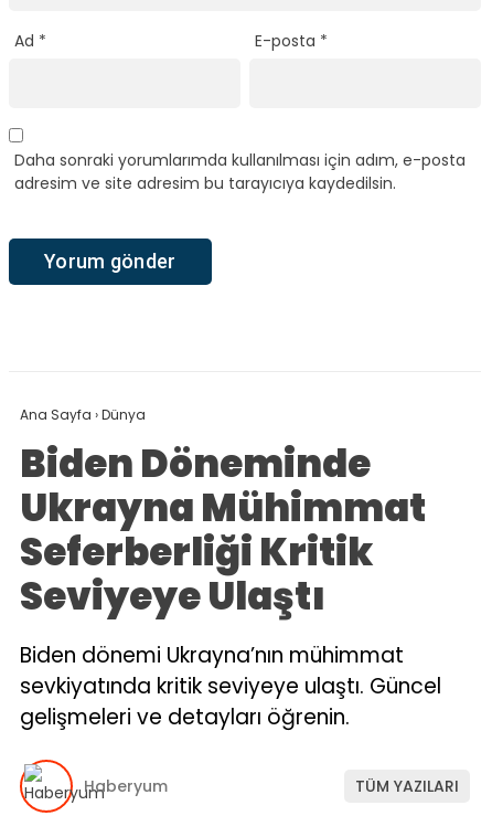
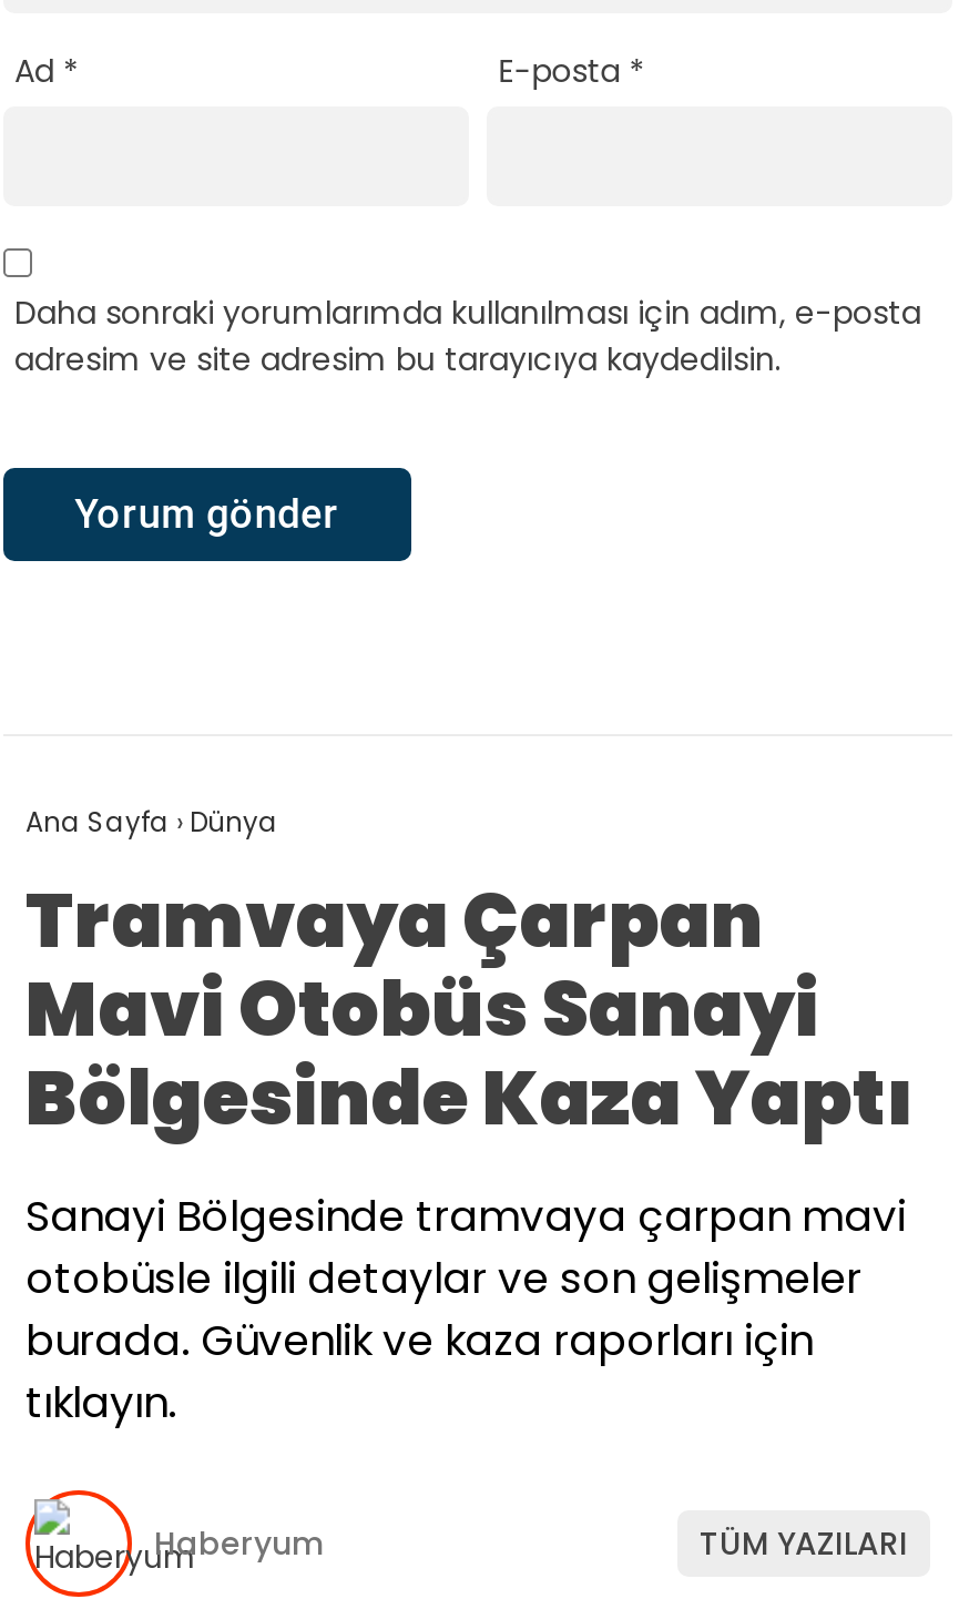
[20,437,441,732] Biden Döneminde | Ukrayna Mühimmat | Seferberliği Kritik | Seviyeye Ulaştı | Biden dönemi Ukrayna’nın mühimmat | sevkiyatında kritik seviyeye ulaştı. Güncel | gelişmeleri ve detayları öğrenin. -> [25,869,915,1434] Tramvaya Çarpan | Mavi Otobüs Sanayi | Bölgesinde Kaza Yaptı | Sanayi Bölgesinde tramvaya çarpan mavi | otobüsle ilgili detaylar ve son gelişmeler | burada. Güvenlik ve kaza raporları için | tıklayın.

